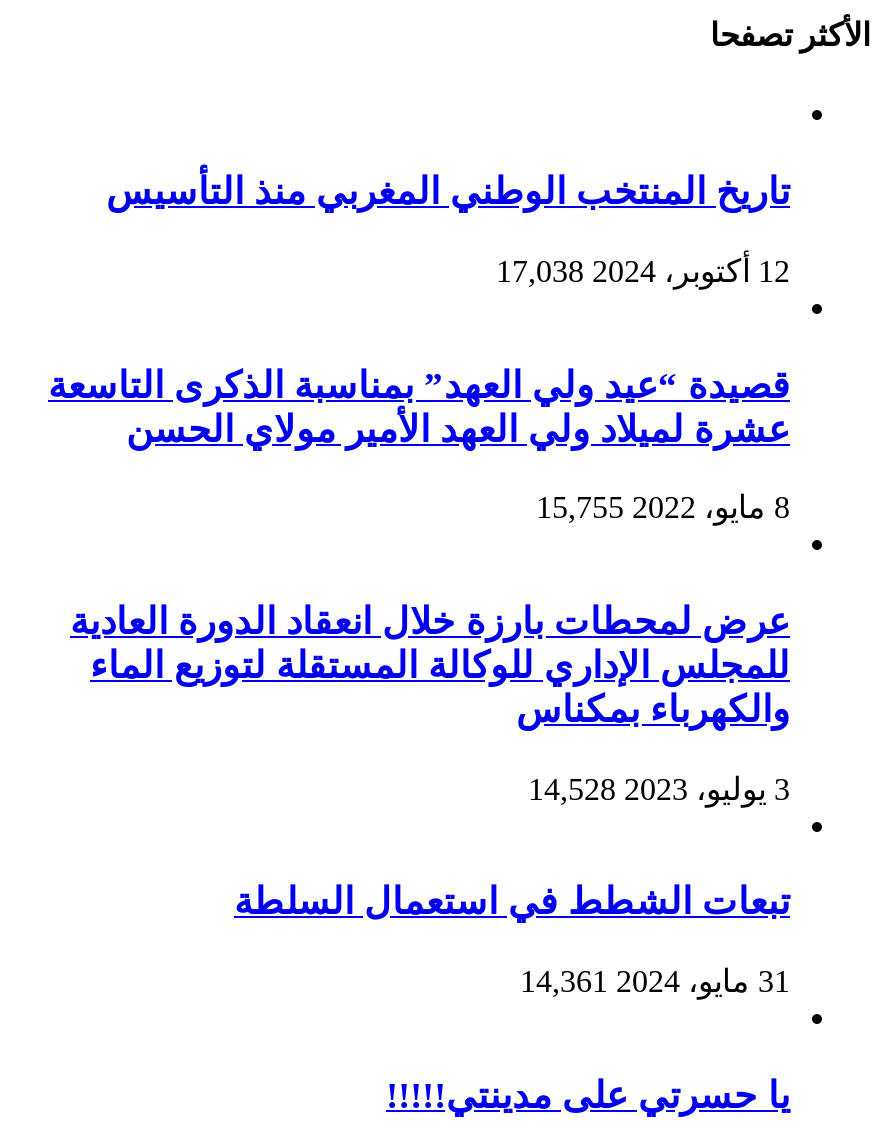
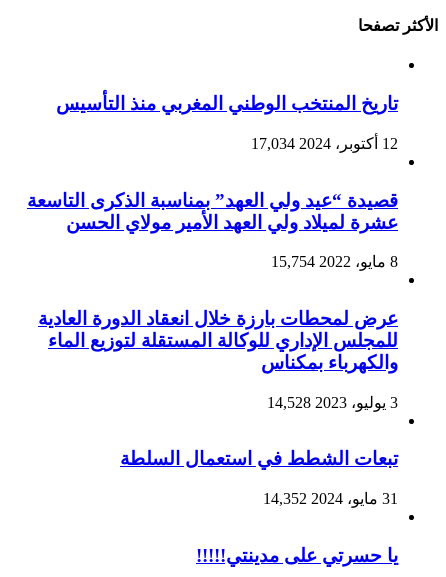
[496,254,584,288] 17,038 -> [251,135,295,152] 17,034
[536,491,624,525] 15,755 -> [271,253,315,270] 15,754
[520,964,608,998] 14,361 -> [263,490,307,507] 14,352

